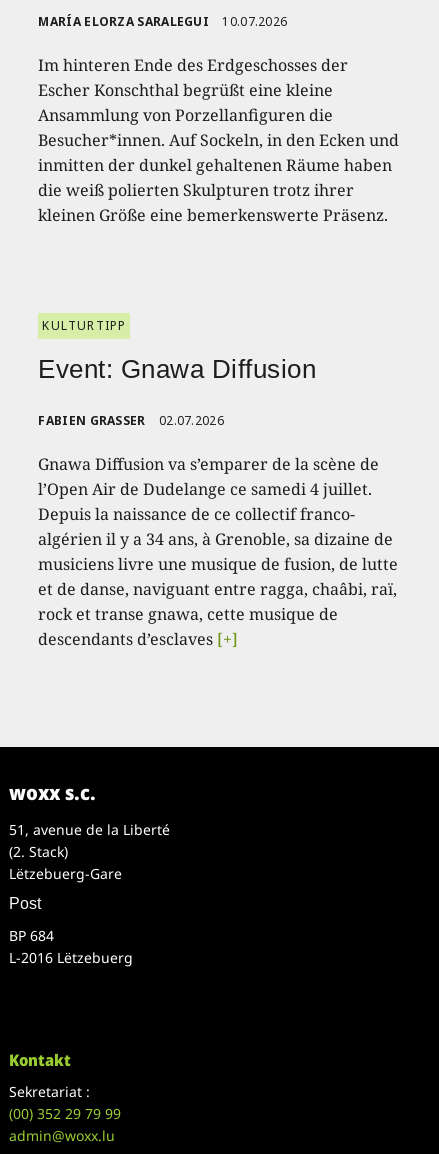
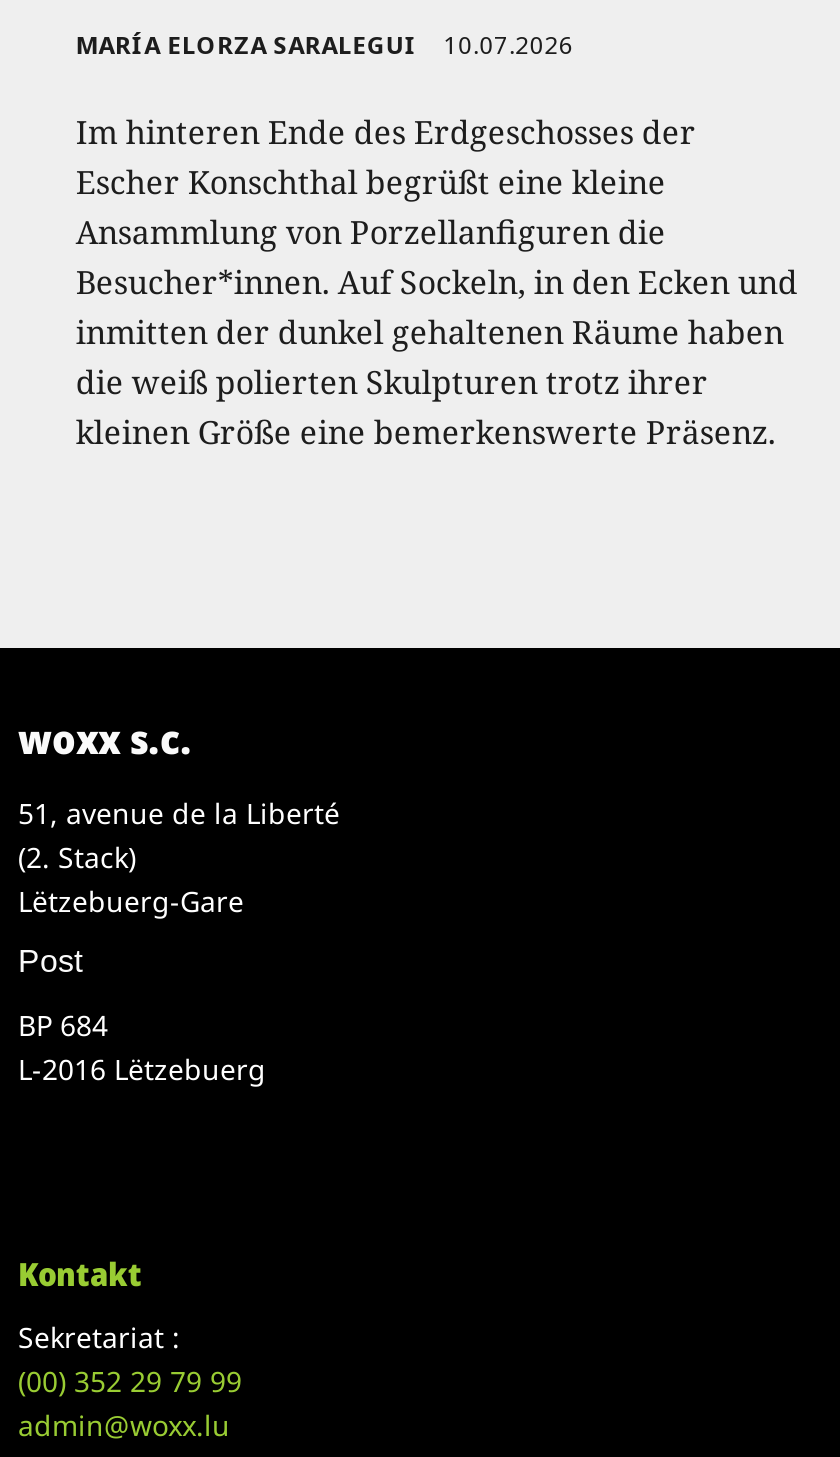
[38,317,398,650] KULTURTIPP | Event: Gnawa Diffusion | FABIEN GRASSER | 02.07.2026 | Gnawa Diffusion va s’emparer de la scène de | l’Open Air de Dudelange ce samedi 4 juillet. | Depuis la naissance de ce collectif franco- | algérien il y a 34 ans, à Grenoble, sa dizaine de | musiciens livre une musique de fusion, de lutte | et de danse, naviguant entre ragga, chaâbi, raï, | rock et transe gnawa, cette musique de | descendants d’esclaves [+] -> none

